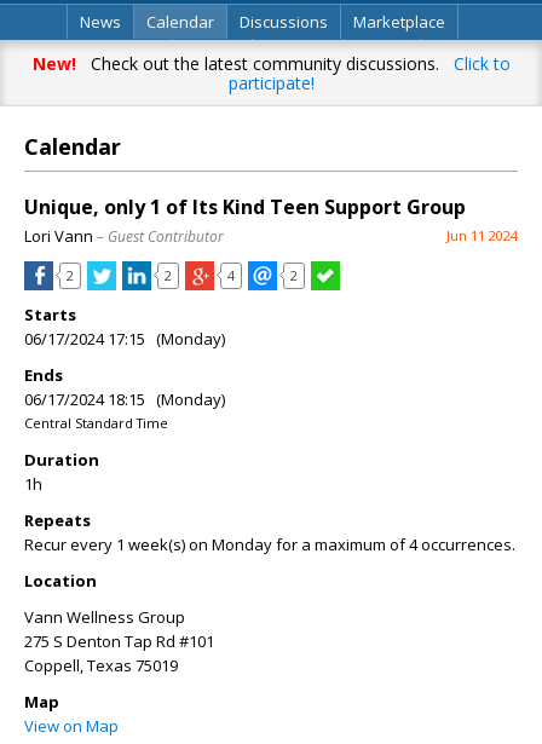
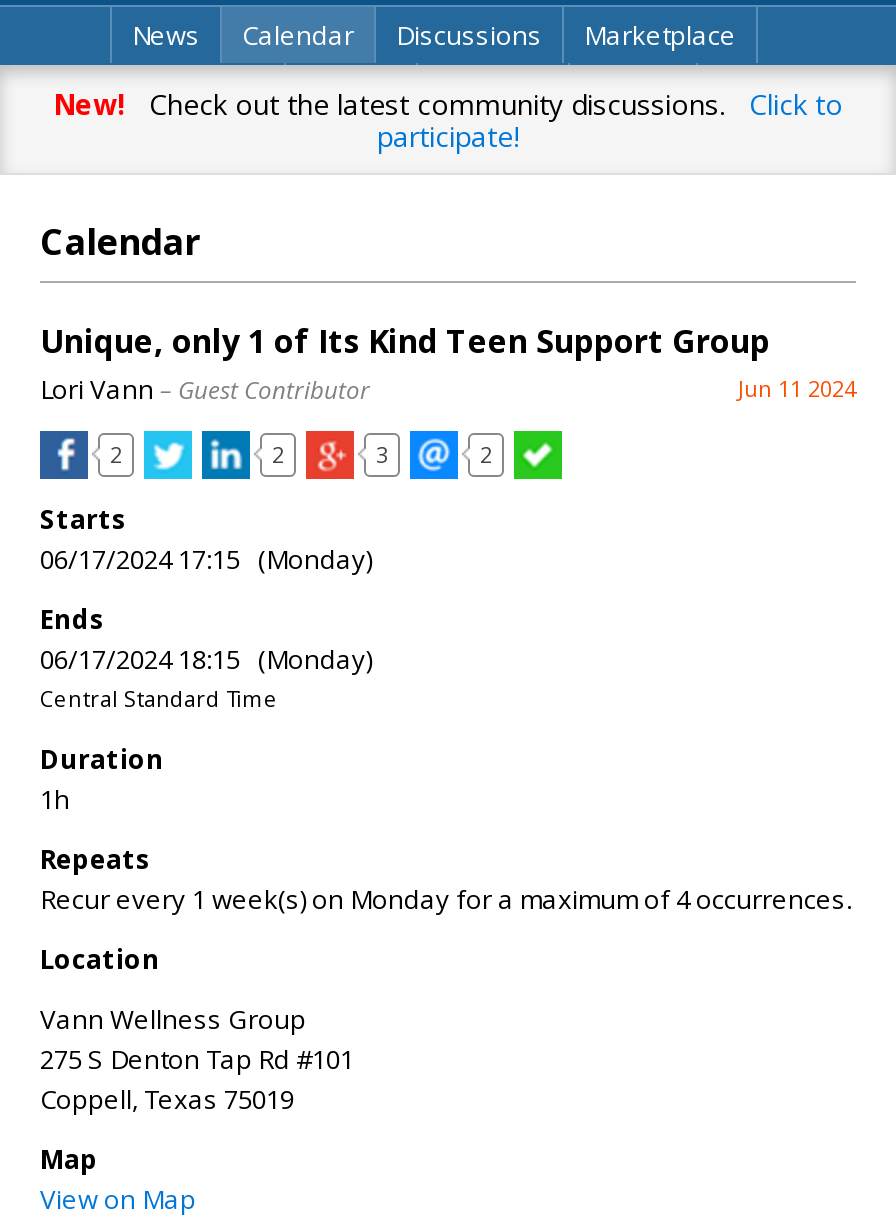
[227,266,235,284] 4 -> [376,438,388,468] 3

